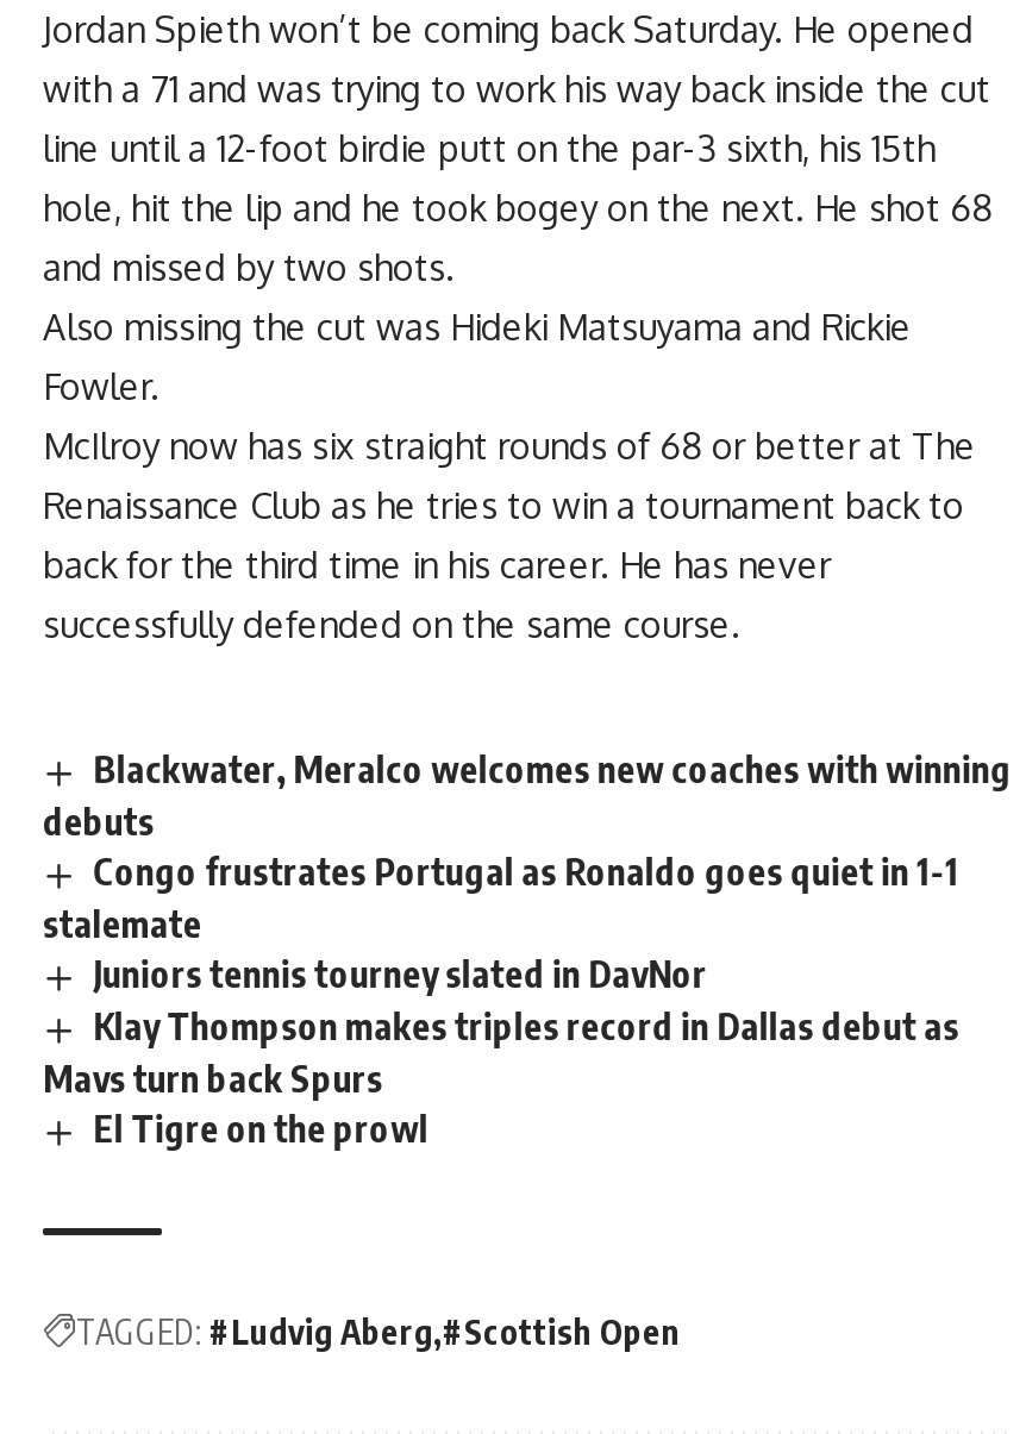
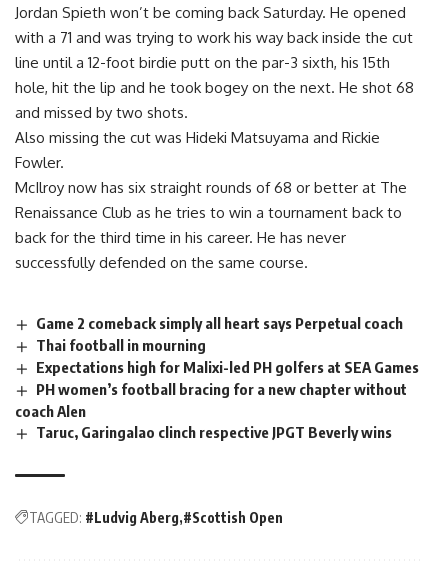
[43,748,1012,1149] Blackwater, Meralco welcomes new coaches with winning | debuts | Congo frustrates Portugal as Ronaldo goes quiet in 1-1 | stalemate | Juniors tennis tourney slated in DavNor | Klay Thompson makes triples record in Dallas debut as | Mavs turn back Spurs | El Tigre on the prowl -> [15,314,419,441] Game 2 comeback simply all heart says Perpetual coach | Thai football in mourning | Expectations high for Malixi-led PH golfers at SEA Games | PH women’s football bracing for a new chapter without | coach Alen | Taruc, Garingalao clinch respective JPGT Beverly wins

